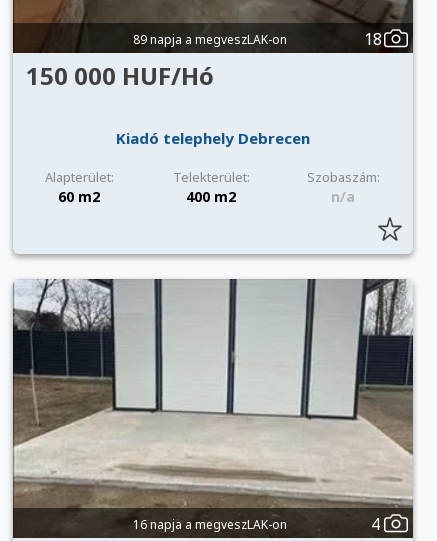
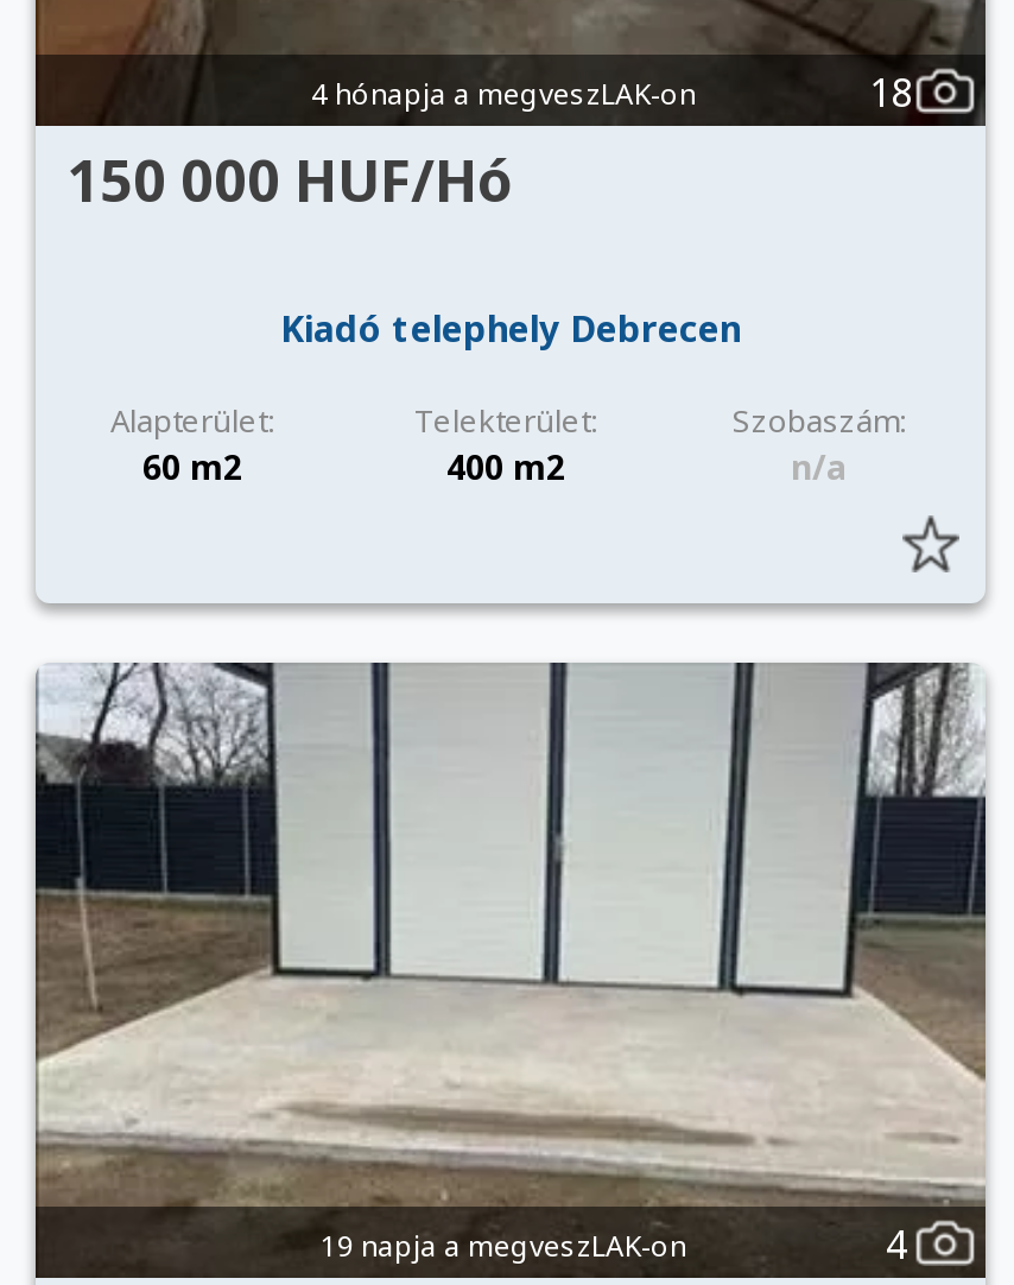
[133,31,287,48] 89 napja a megveszLAK-on -> [311,73,696,114] 4 hónapja a megveszLAK-on
[133,516,287,533] 16 napja a megveszLAK-on -> [321,1225,686,1266] 19 napja a megveszLAK-on

